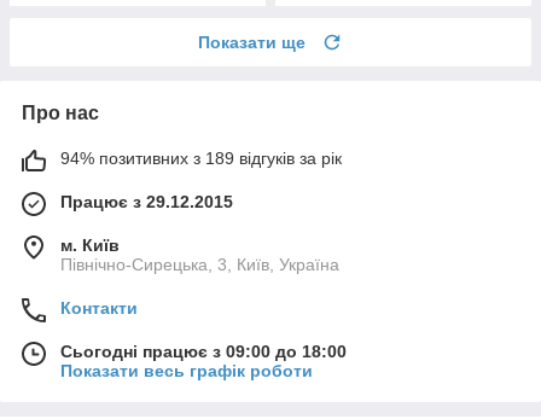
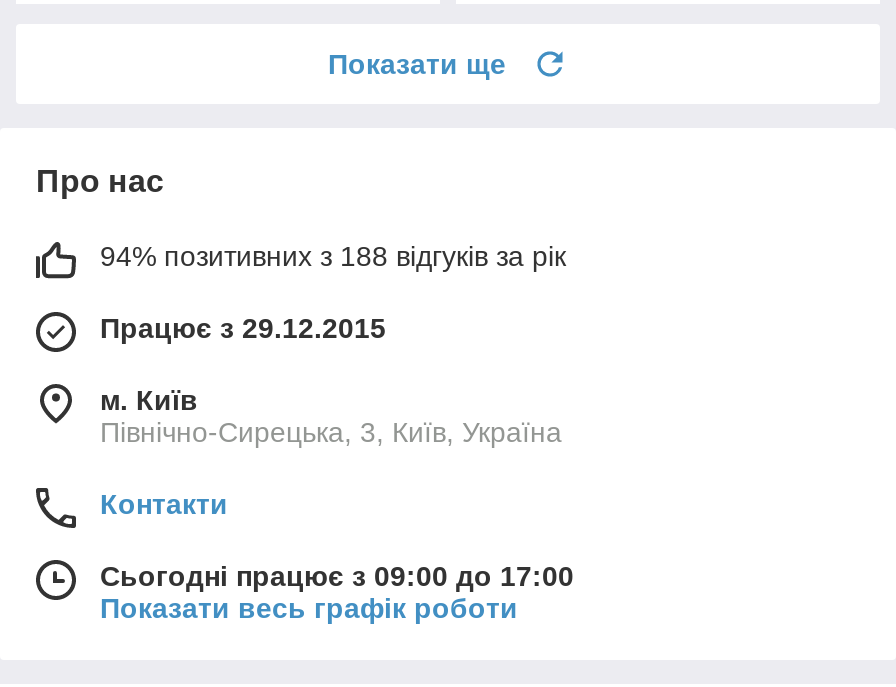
[60,148,342,168] 94% позитивних з 189 відгуків за рік -> [100,240,566,272] 94% позитивних з 188 відгуків за рік
[60,341,347,361] Сьогодні працює з 09:00 до 18:00 -> [100,560,574,592] Сьогодні працює з 09:00 до 17:00

